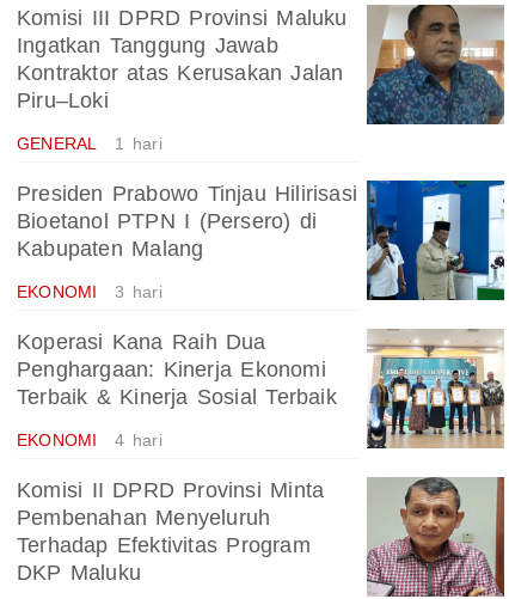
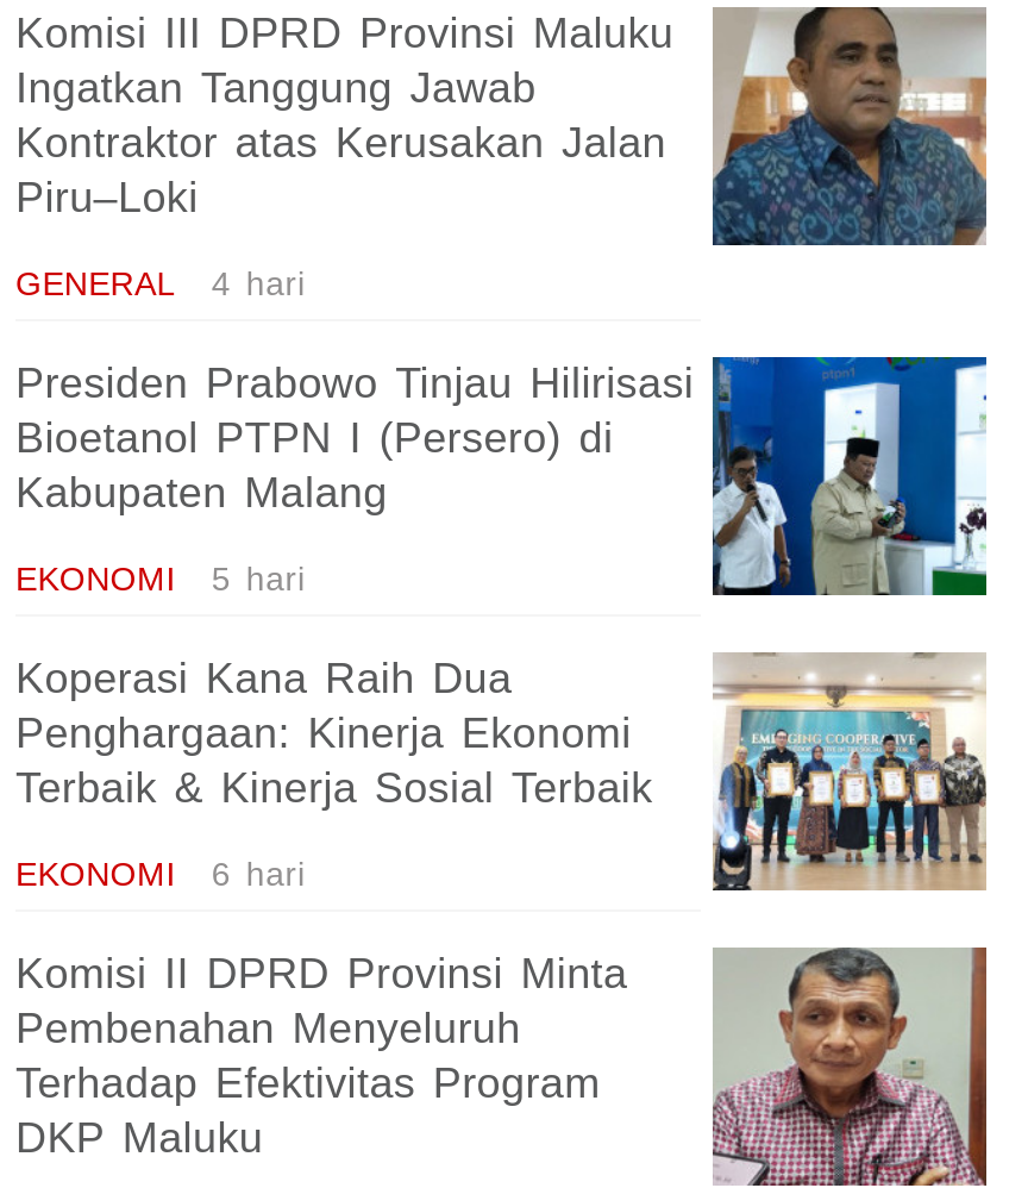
[17,135,162,154] GENERAL 1 hari -> [15,265,305,304] GENERAL 4 hari
[17,283,162,302] EKONOMI 3 hari -> [15,561,305,599] EKONOMI 5 hari
[17,431,162,450] EKONOMI 4 hari -> [15,856,305,894] EKONOMI 6 hari

